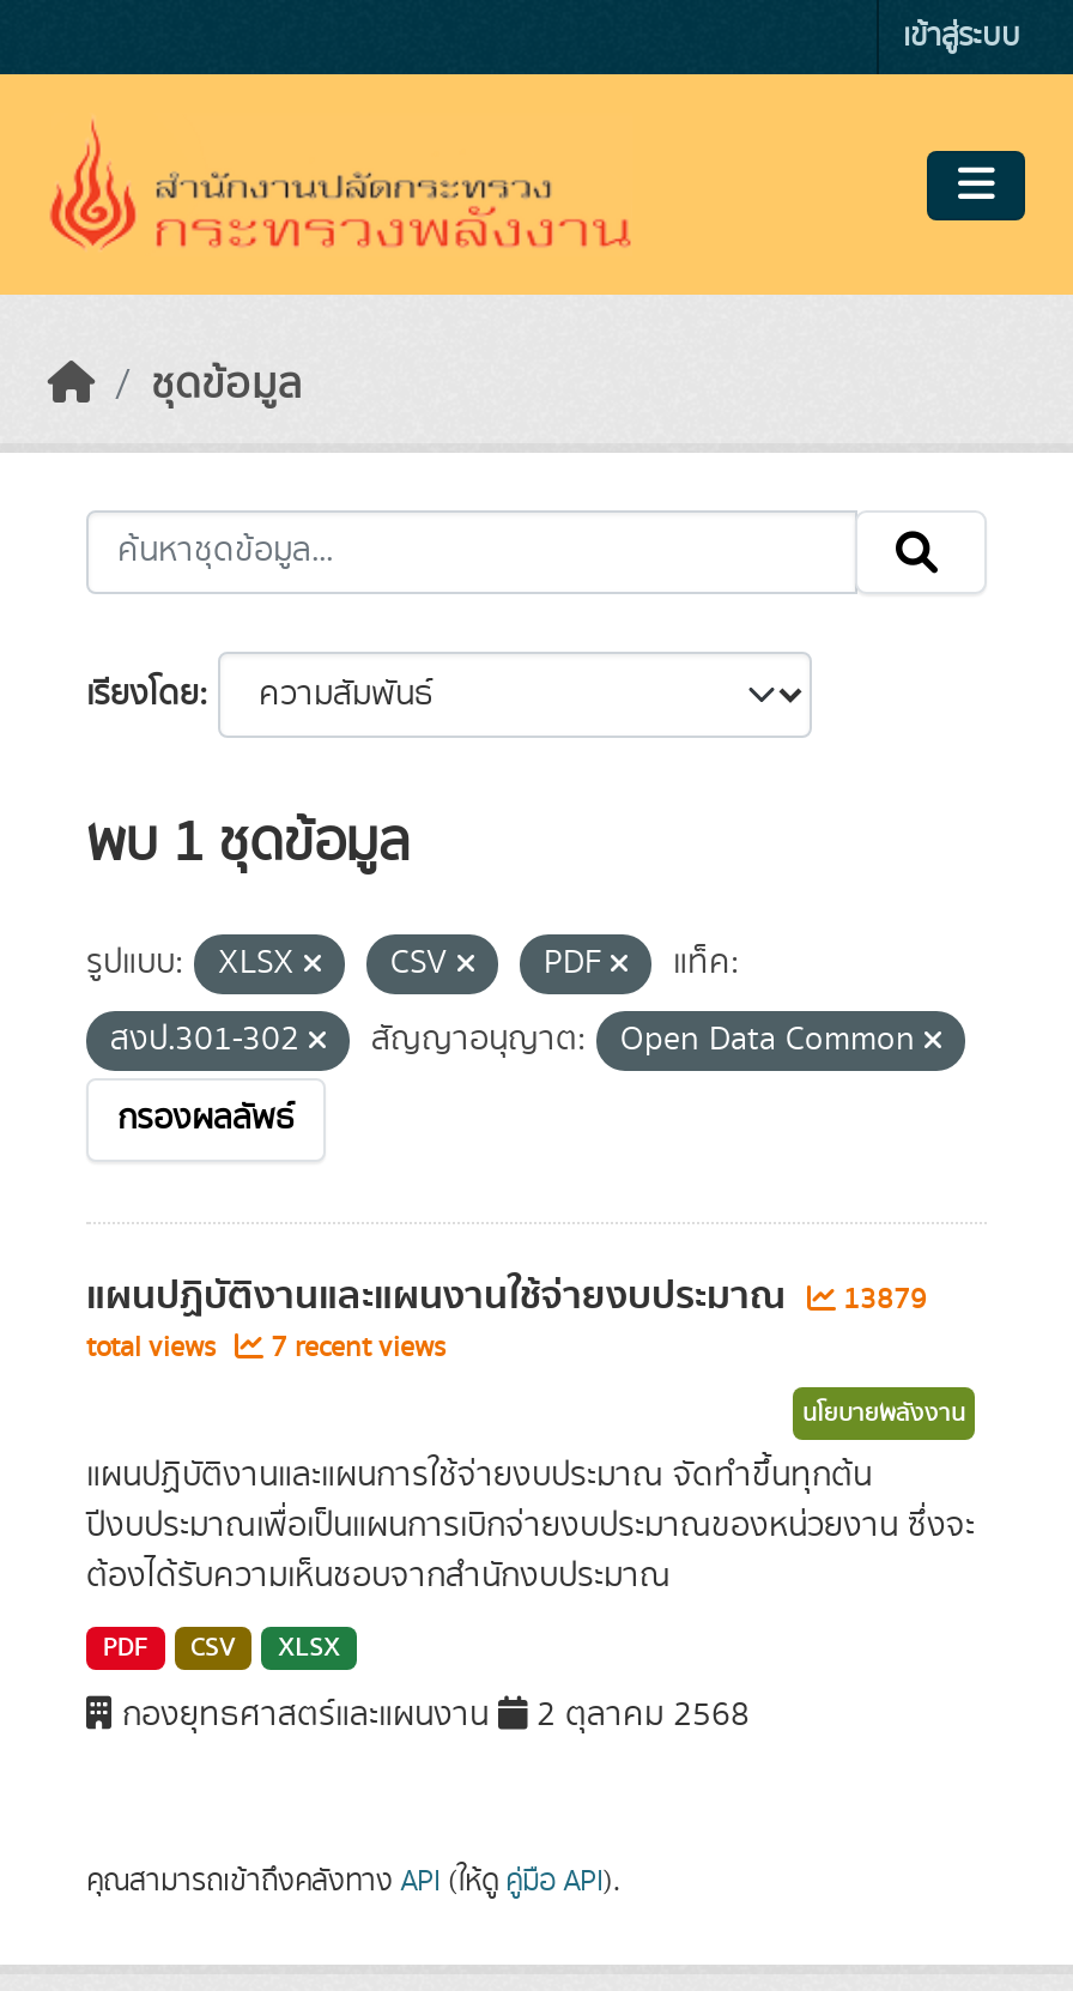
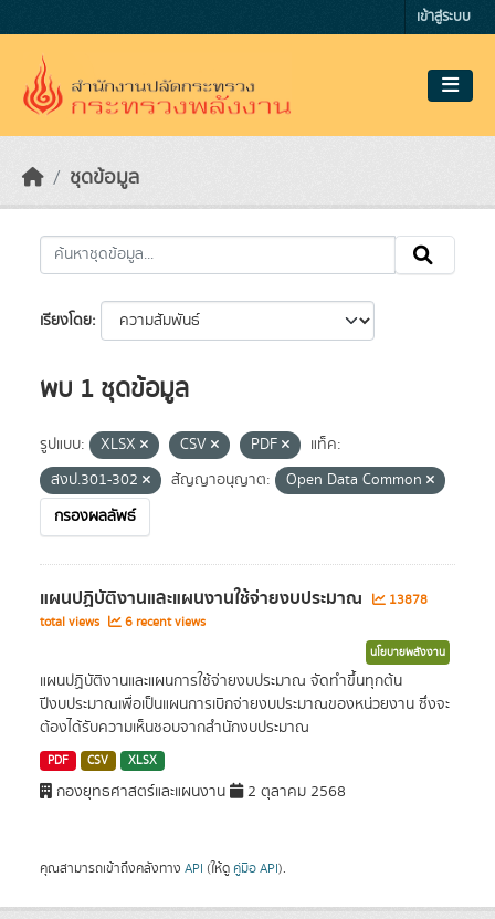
[86,1265,927,1327] แผนปฏิบัติงานและแผนงานใช้จ่ายงบประมาณ 13879 -> [40,584,428,613] แผนปฏิบัติงานและแผนงานใช้จ่ายงบประมาณ 13878
[86,1327,445,1368] total views 7 recent views -> [40,613,206,631] total views 6 recent views

